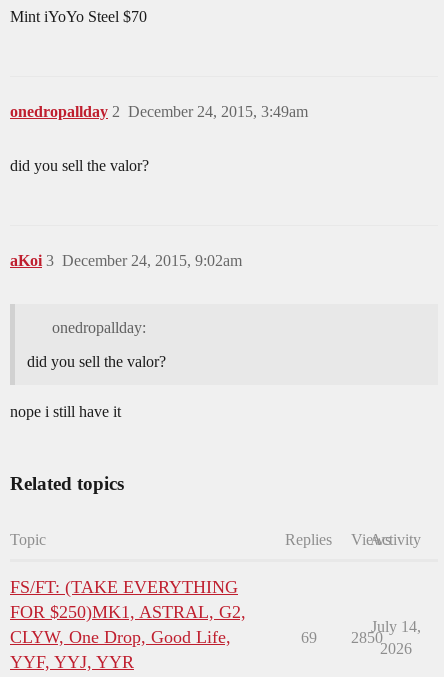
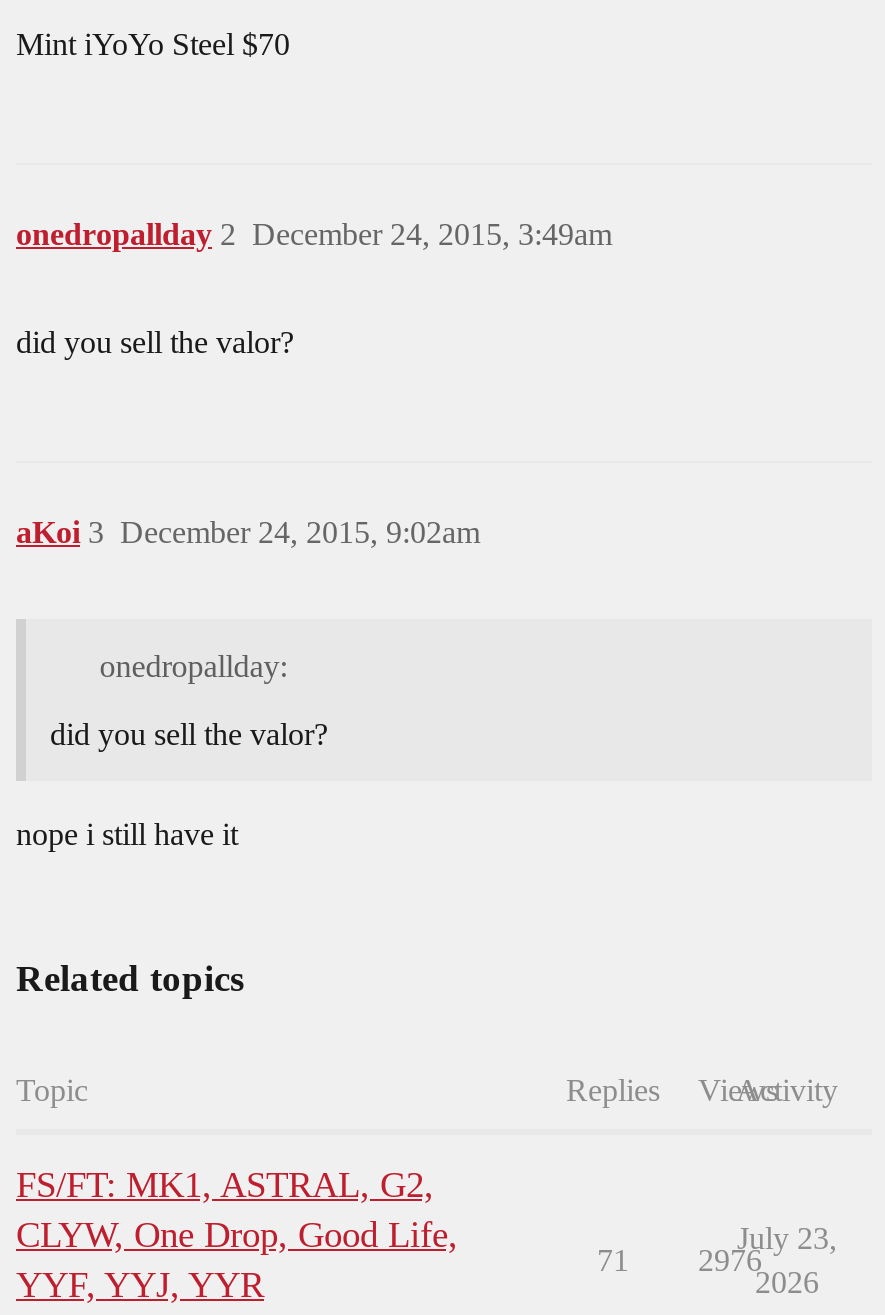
[10,577,246,622] FS/FT: (TAKE EVERYTHING | FOR $250)MK1, ASTRAL, G2, -> [16,1165,434,1205] FS/FT: MK1, ASTRAL, G2,
[370,618,420,635] July 14, -> [737,1221,837,1255] July 23,
[300,629,316,646] 69 -> [597,1243,629,1277] 71
[351,629,383,646] 2850 -> [698,1243,762,1277] 2976

